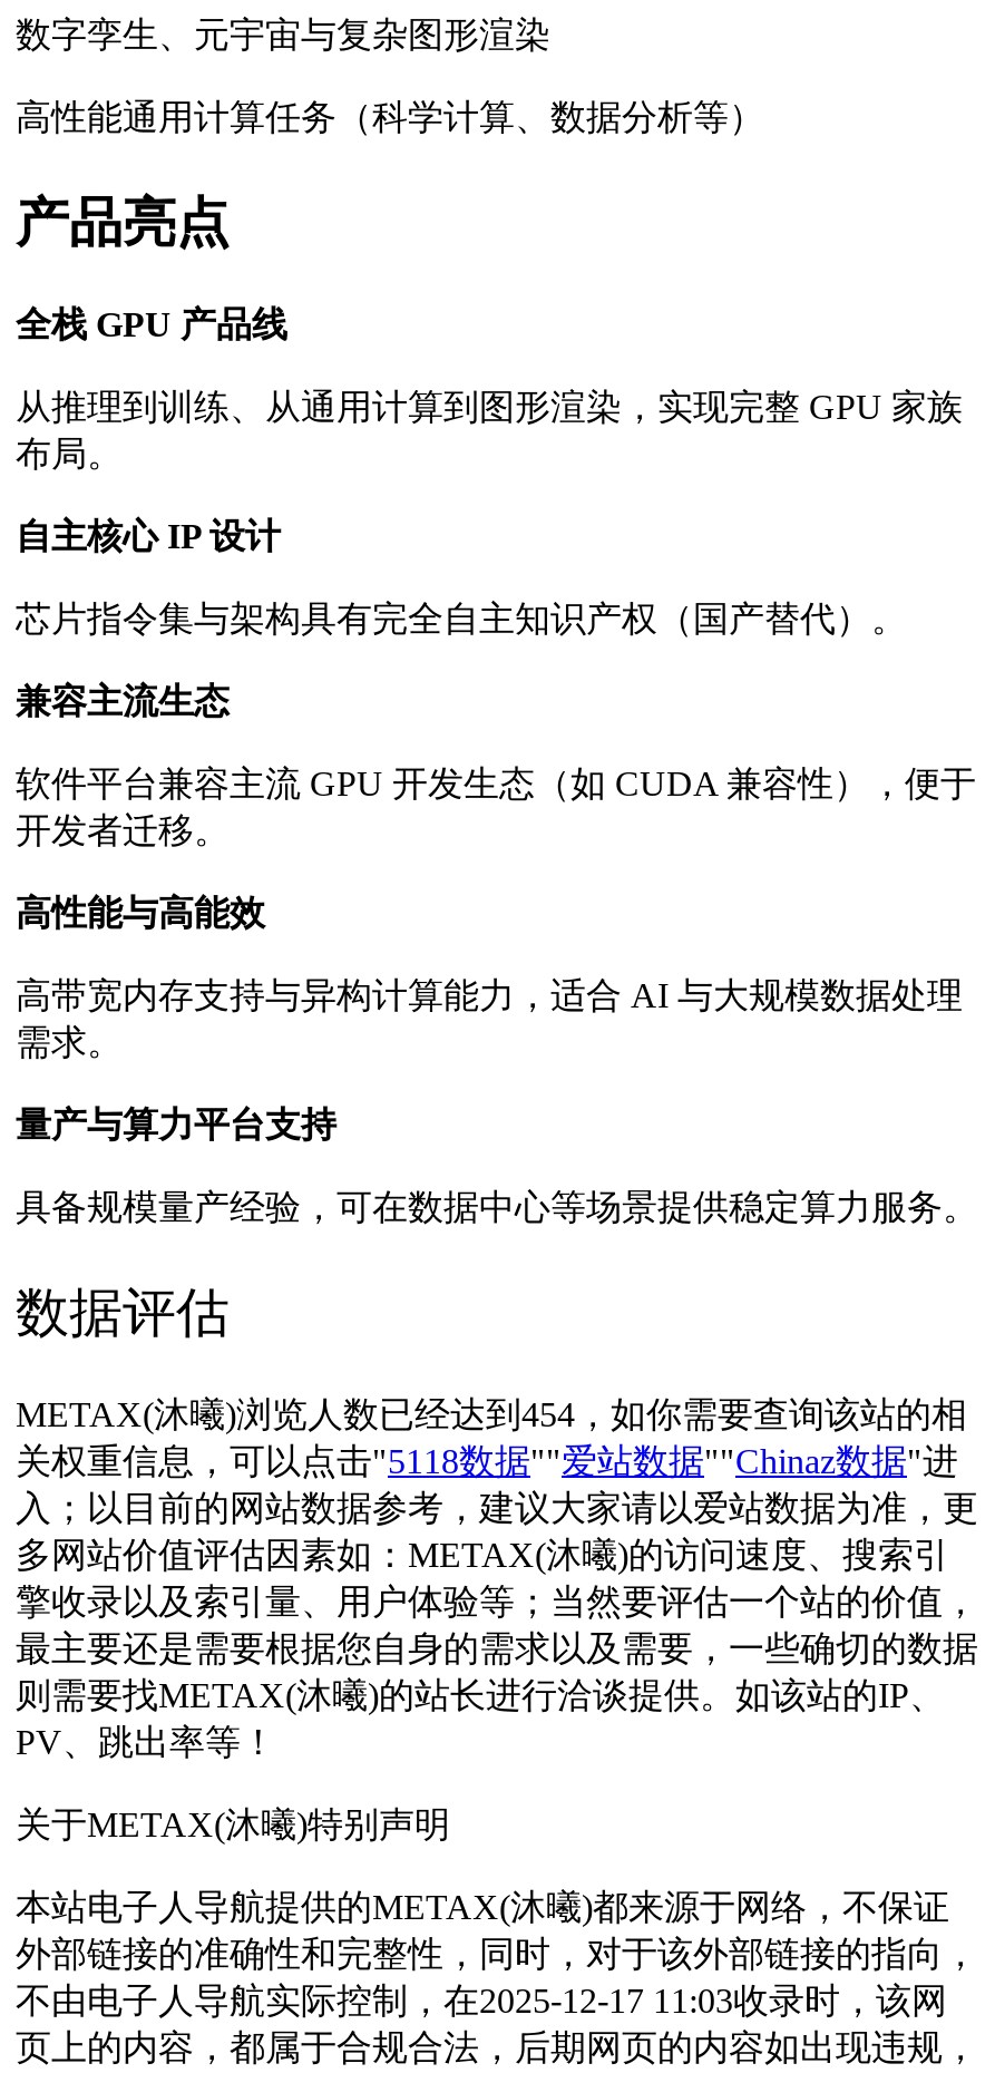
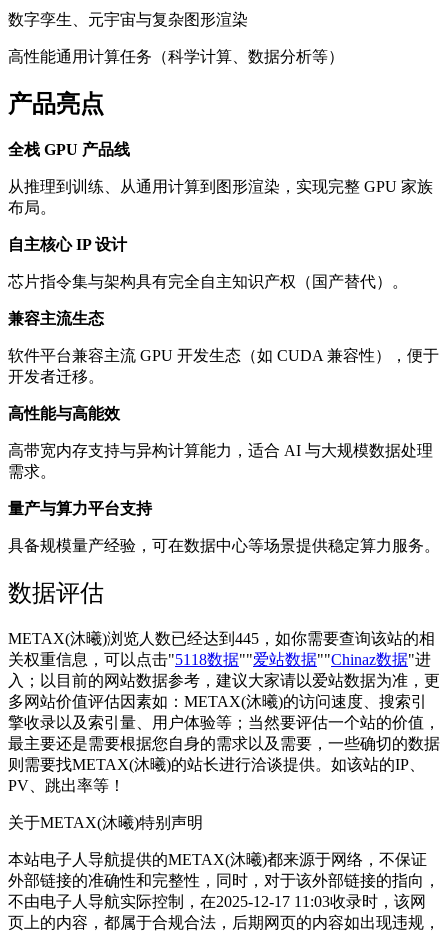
[16,1395,967,1433] METAX(沐曦)浏览人数已经达到454，如你需要查询该站的相 -> [8,630,435,647] METAX(沐曦)浏览人数已经达到445，如你需要查询该站的相

